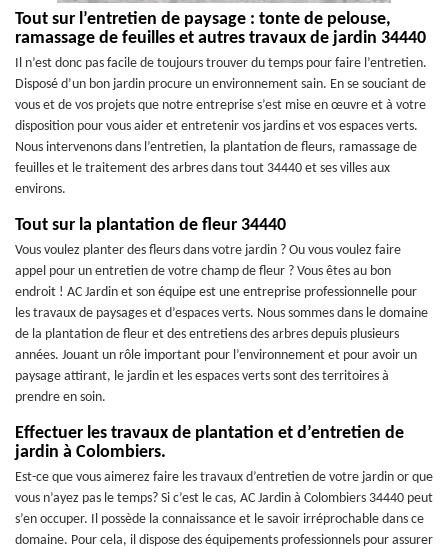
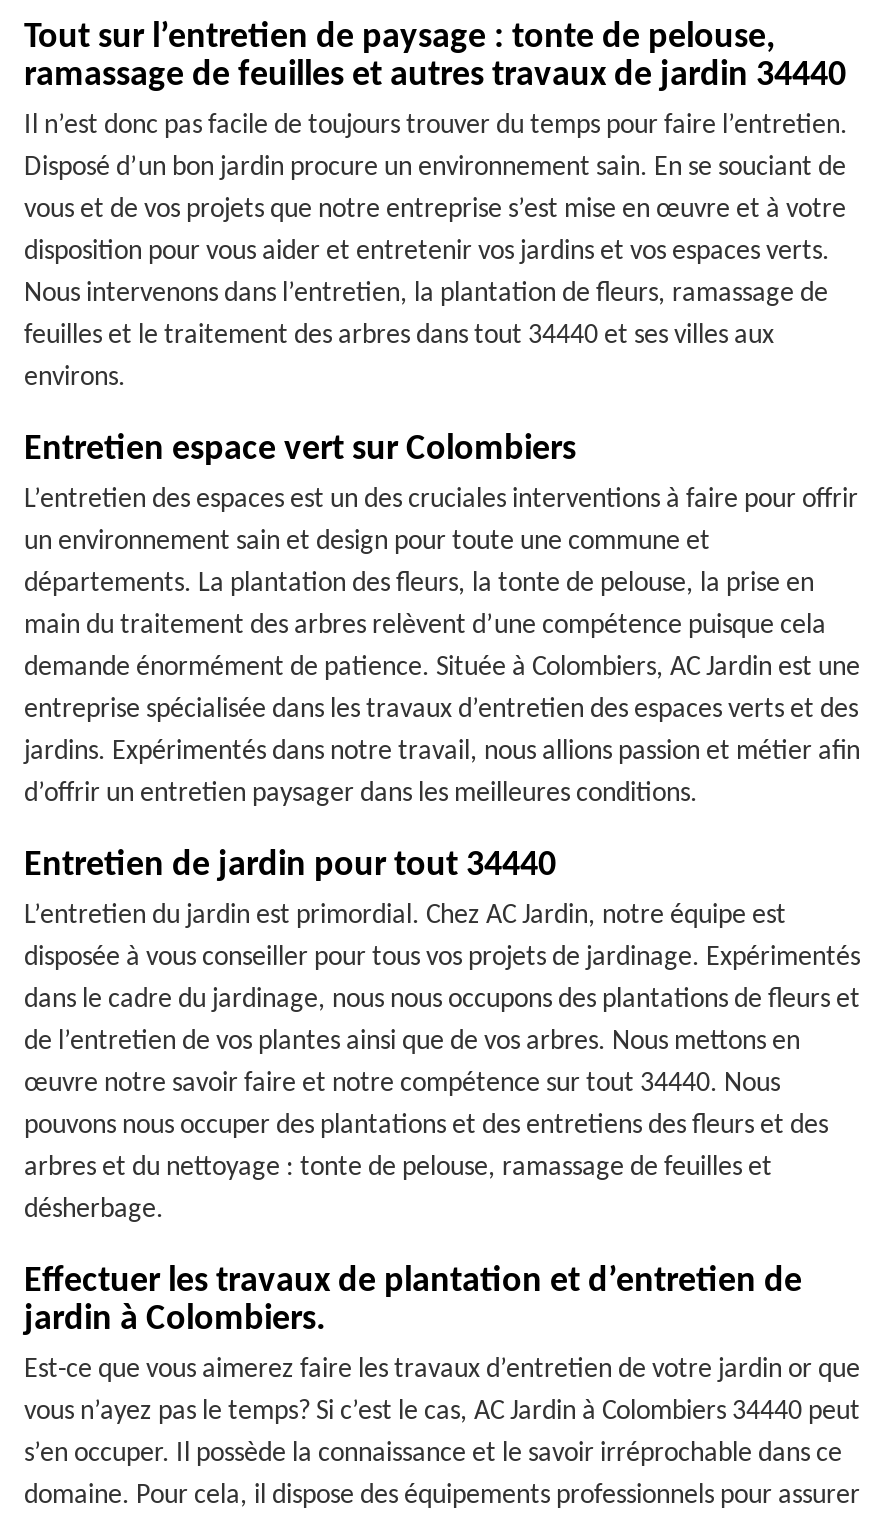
[15,216,428,405] Tout sur la plantation de fleur 34440 | Vous voulez planter des fleurs dans votre jardin ? Ou vous voulez faire | appel pour un entretien de votre champ de fleur ? Vous êtes au bon | endroit ! AC Jardin et son équipe est une entreprise professionnelle pour | les travaux de paysages et d’espaces verts. Nous sommes dans le domaine | de la plantation de fleur et des entretiens des arbres depuis plusieurs | années. Jouant un rôle important pour l’environnement et pour avoir un | paysage attirant, le jardin et les espaces verts sont des territoires à | prendre en soin. -> [24,431,860,1225] Entretien espace vert sur Colombiers | L’entretien des espaces est un des cruciales interventions à faire pour offrir | un environnement sain et design pour toute une commune et | départements. La plantation des fleurs, la tonte de pelouse, la prise en | main du traitement des arbres relèvent d’une compétence puisque cela | demande énormément de patience. Située à Colombiers, AC Jardin est une | entreprise spécialisée dans les travaux d’entretien des espaces verts et des | jardins. Expérimentés dans notre travail, nous allions passion et métier afin | d’offrir un entretien paysager dans les meilleures conditions. | Entretien de jardin pour tout 34440 | L’entretien du jardin est primordial. Chez AC Jardin, notre équipe est | disposée à vous conseiller pour tous vos projets de jardinage. Expérimentés | dans le cadre du jardinage, nous nous occupons des plantations de fleurs et | de l’entretien de vos plantes ainsi que de vos arbres. Nous mettons en | œuvre notre savoir faire et notre compétence sur tout 34440. Nous | pouvons nous occuper des plantations et des entretiens des fleurs et des | arbres et du nettoyage : tonte de pelouse, ramassage de feuilles et | désherbage.

